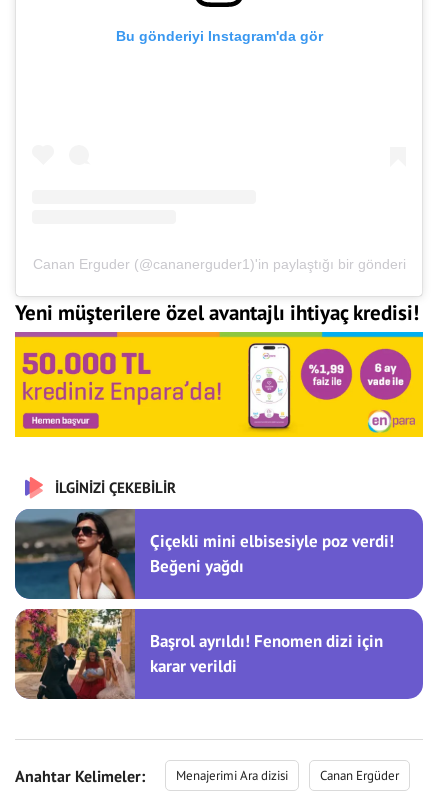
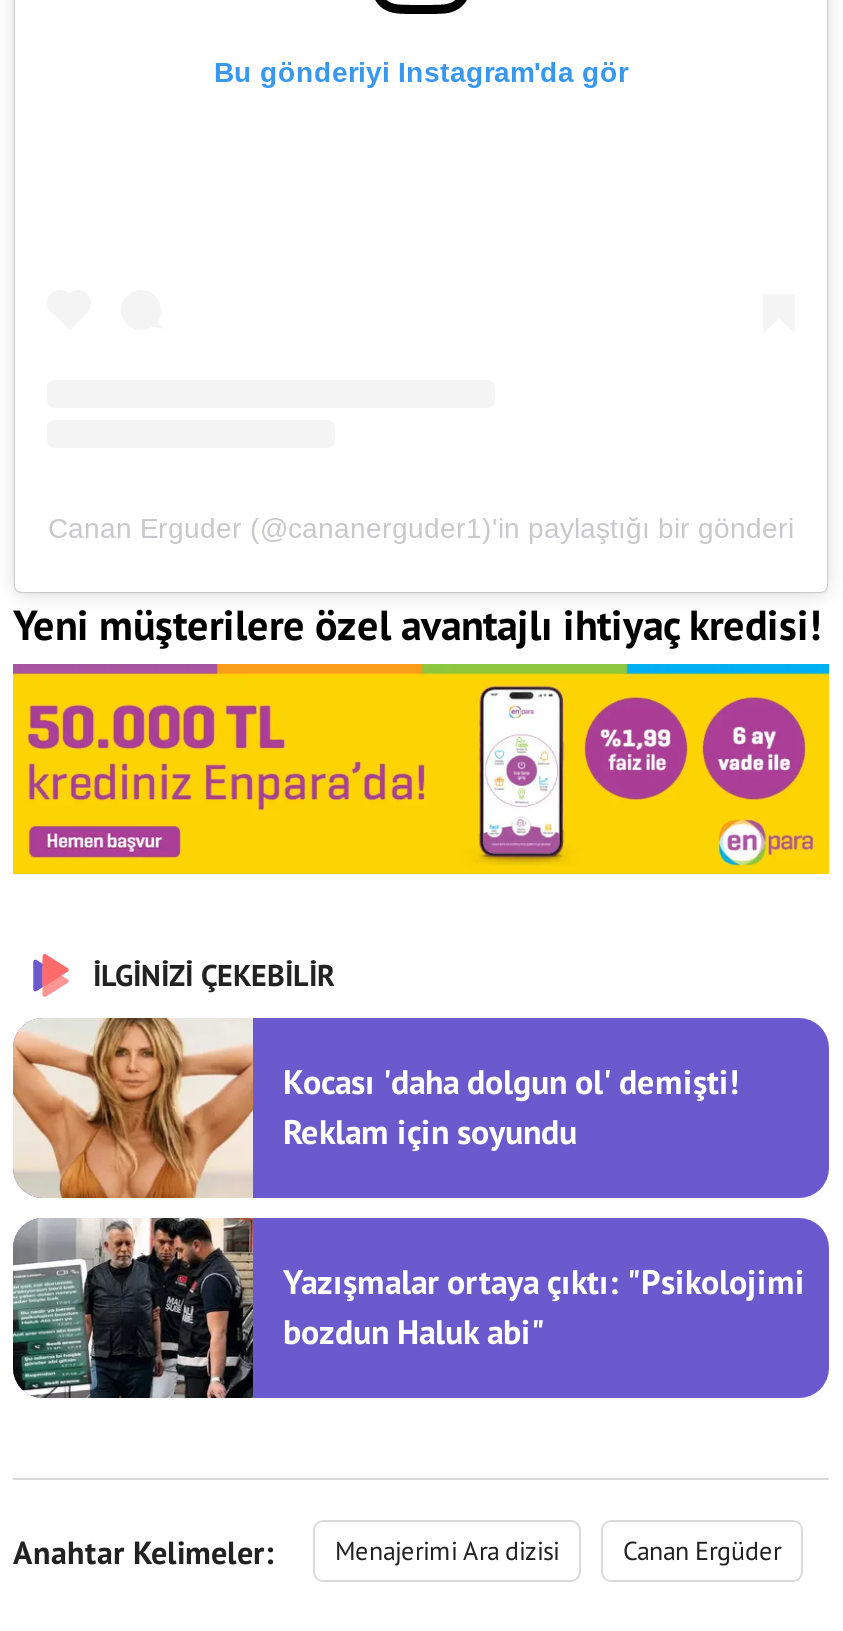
[14,508,394,600] [image] | Çiçekli mini elbisesiyle poz verdi! | Beğeni yağdı -> [11,1016,739,1200] [image] | Kocası 'daha dolgun ol' demişti! | Reklam için soyundu
[14,608,383,700] [image] | Başrol ayrıldı! Fenomen dizi için | karar verildi -> [11,1216,805,1400] [image] | Yazışmalar ortaya çıktı: "Psikolojimi | bozdun Haluk abi"

